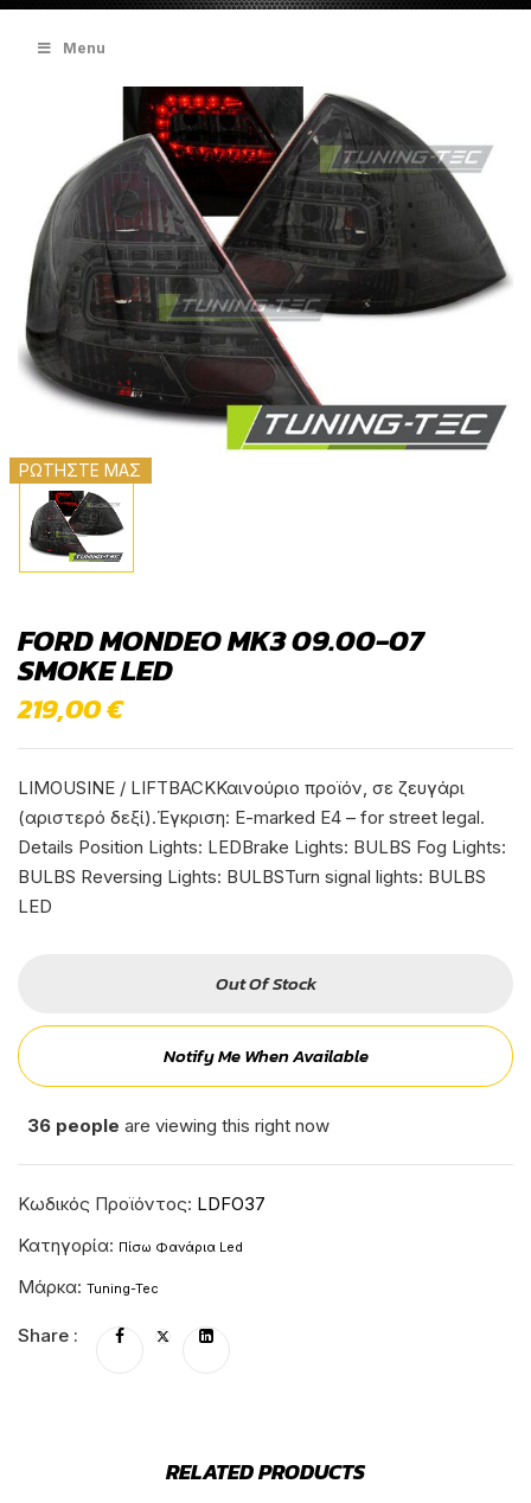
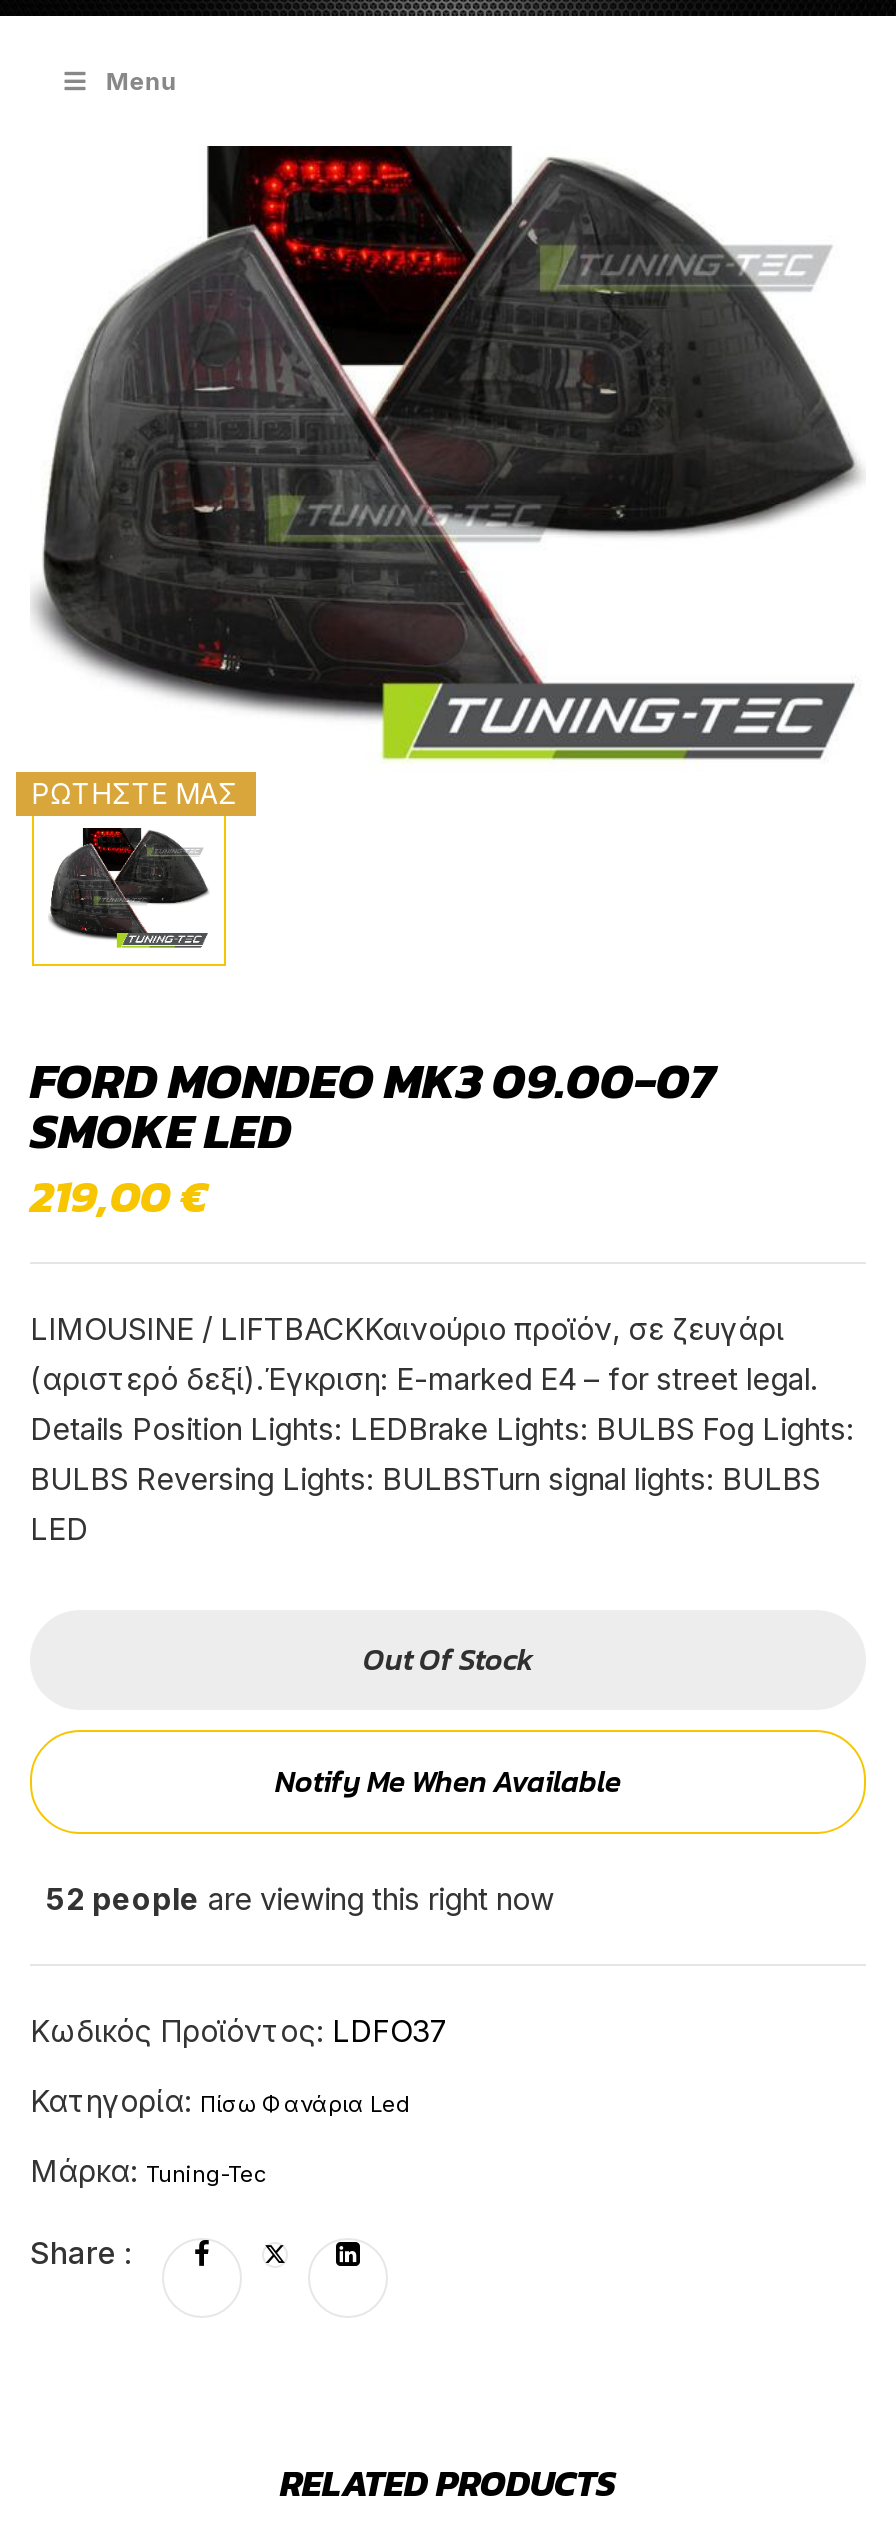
[27,1114,330,1137] 36 people are viewing this right now -> [46,1880,554,1918] 52 people are viewing this right now

